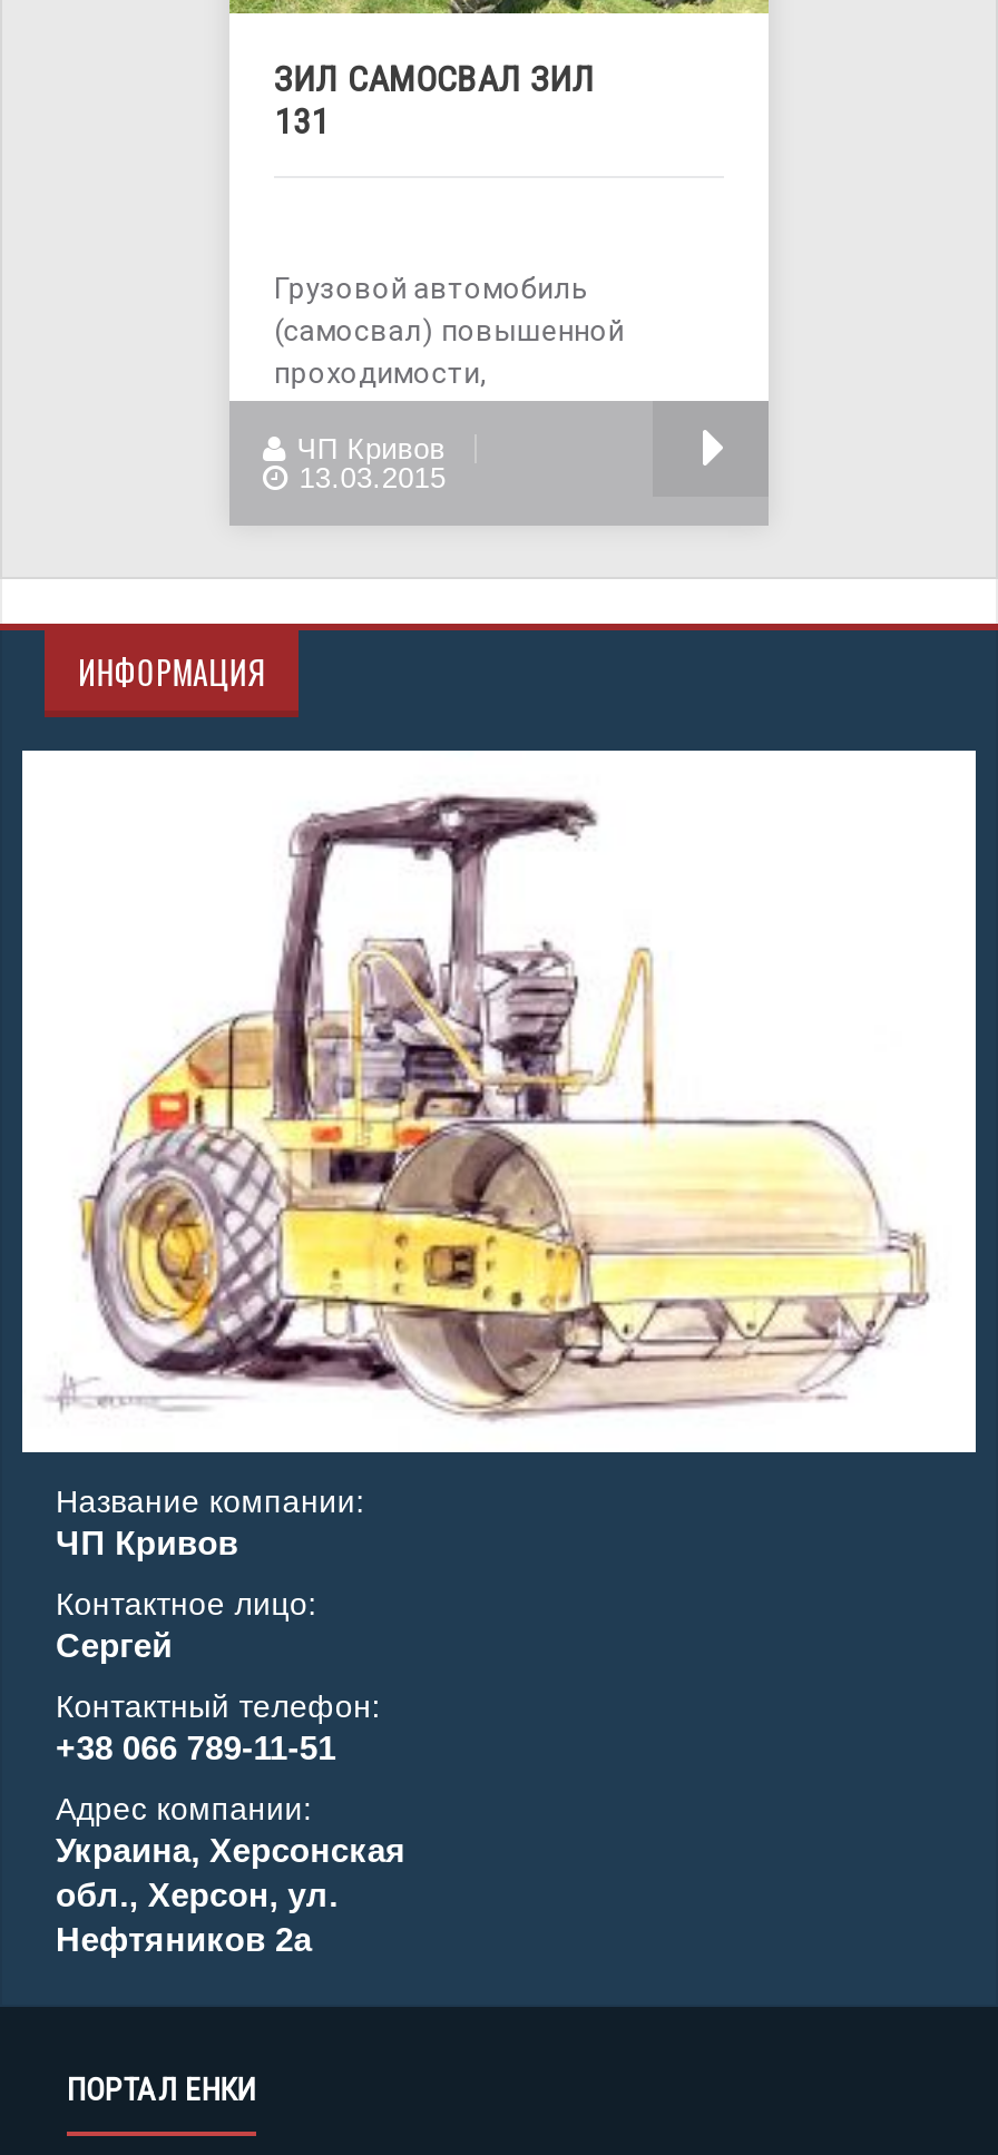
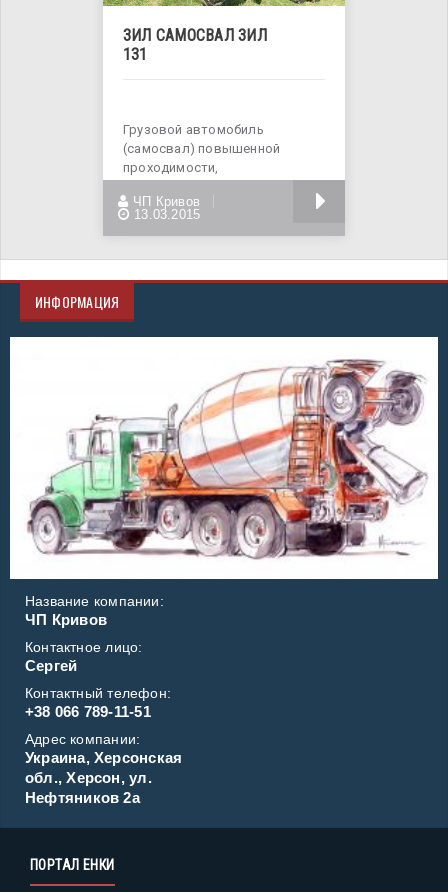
[49,793,942,1423] [image] -> [26,357,428,564] [image]

